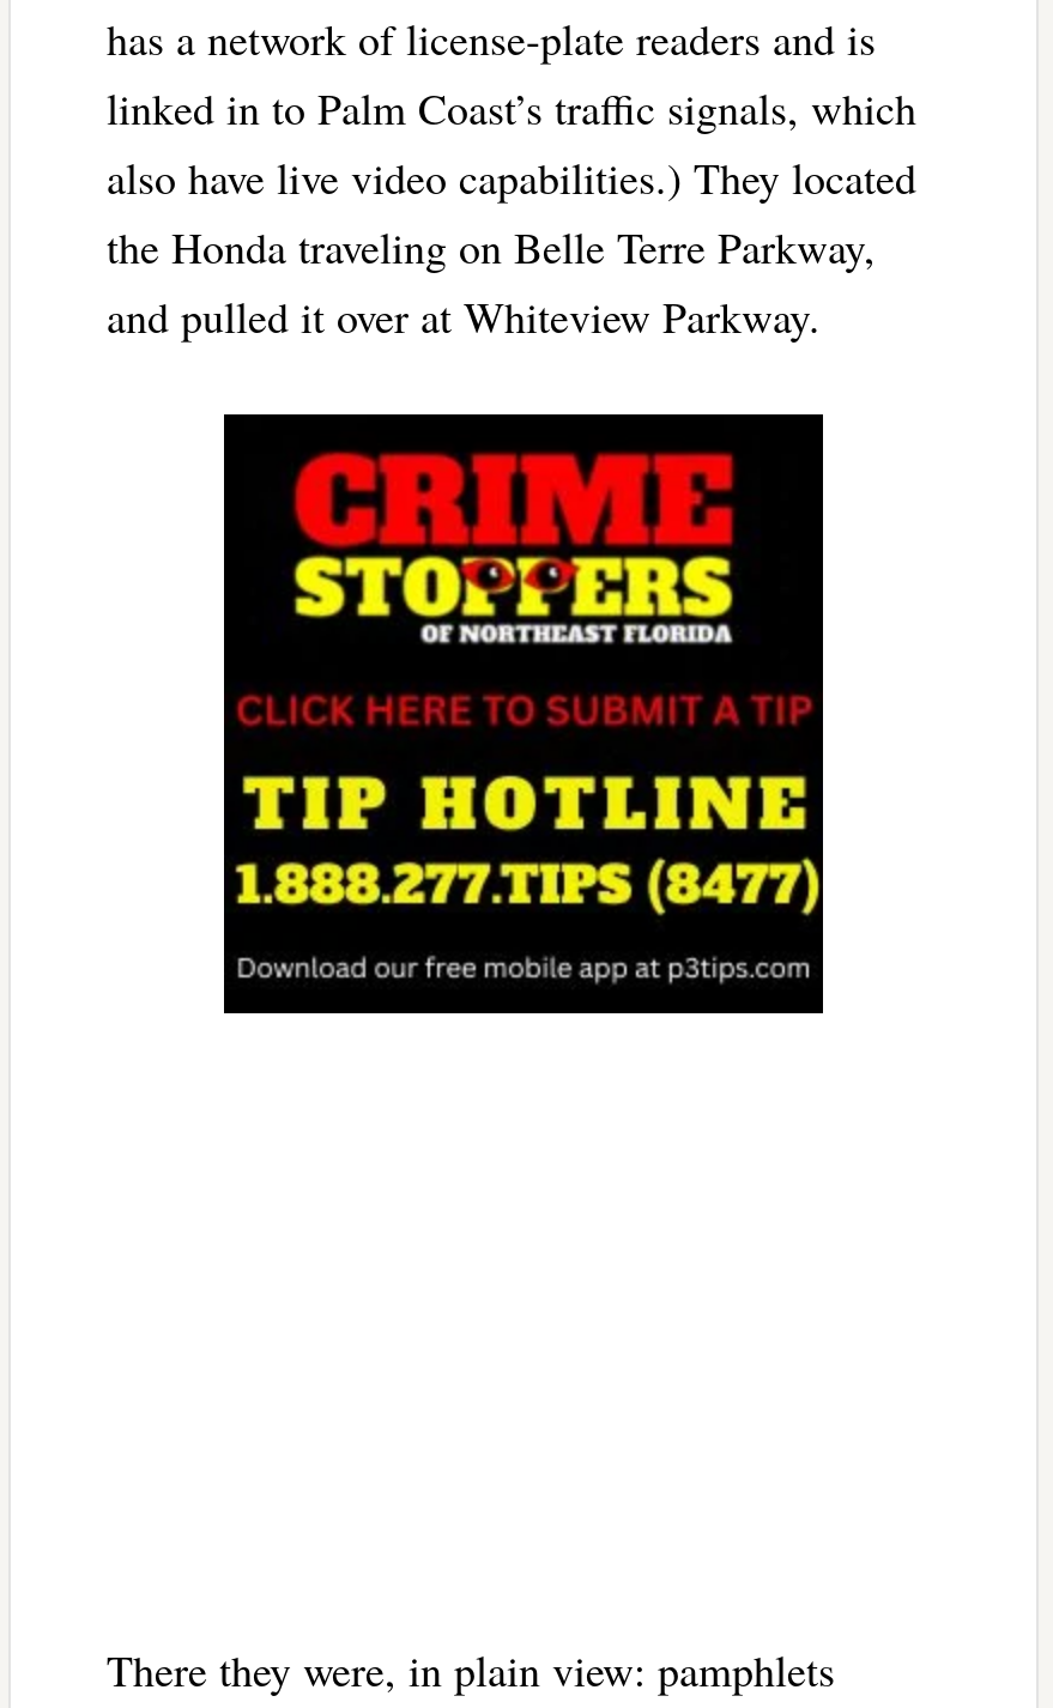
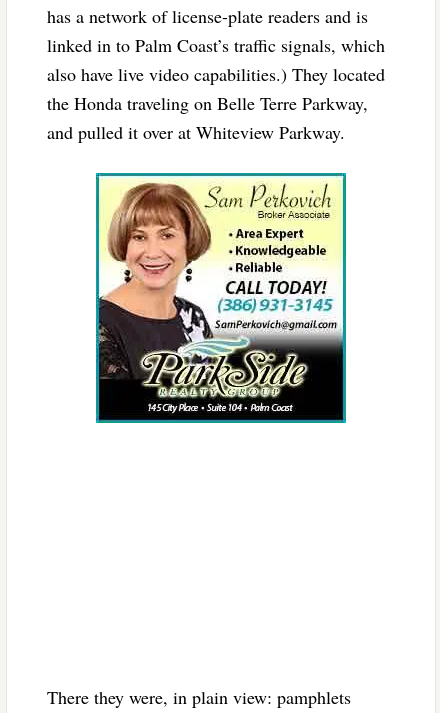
[222,412,825,1016] [image] -> [95,172,347,424] [image]

